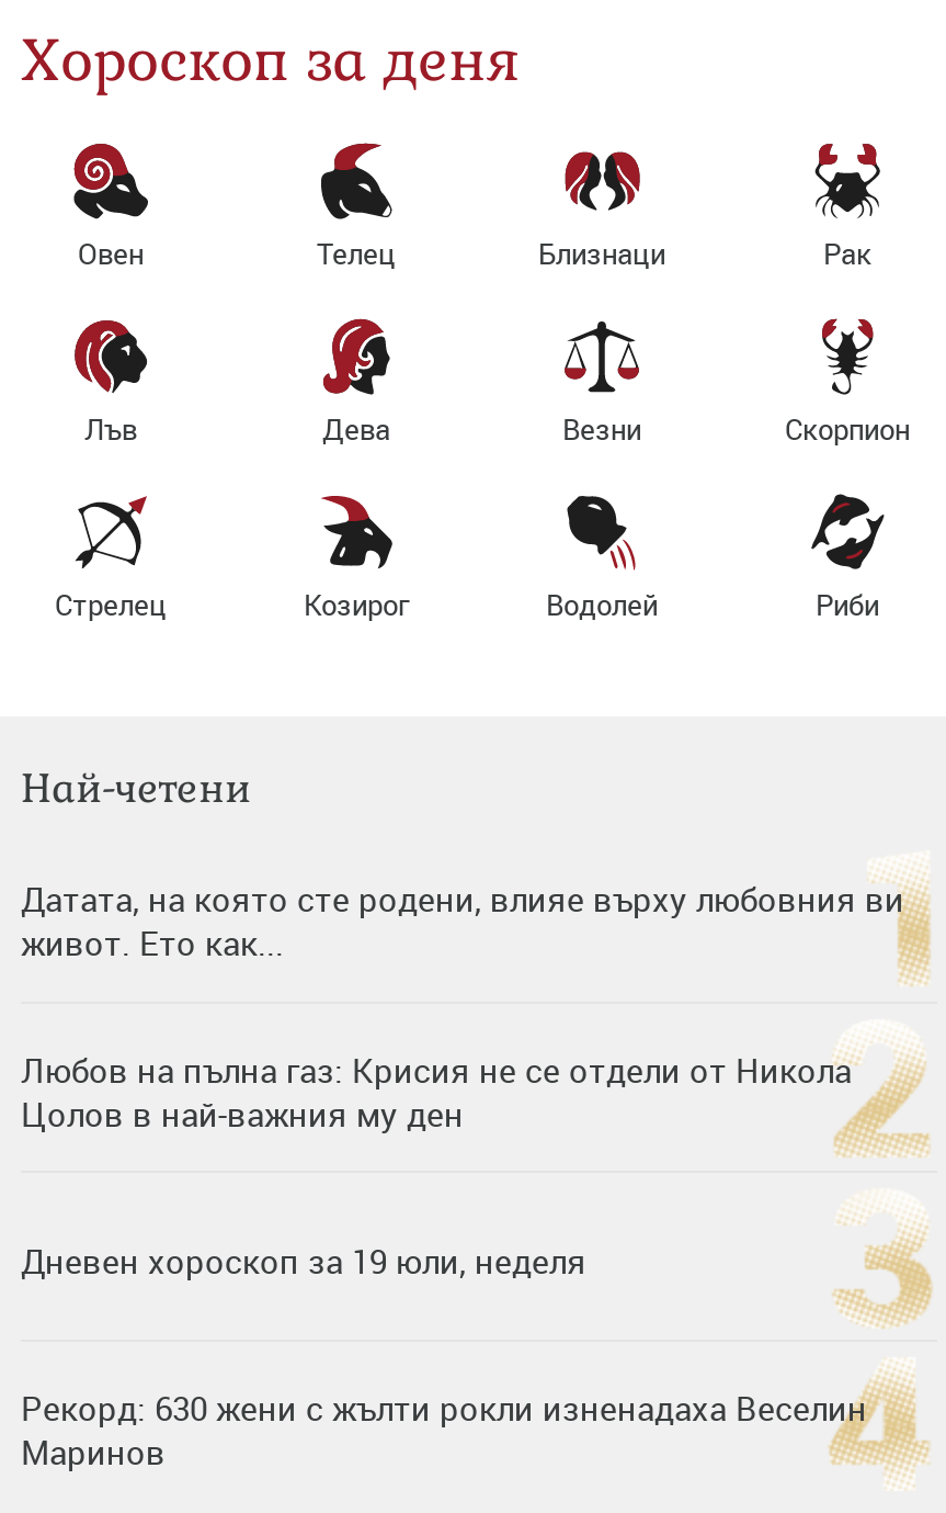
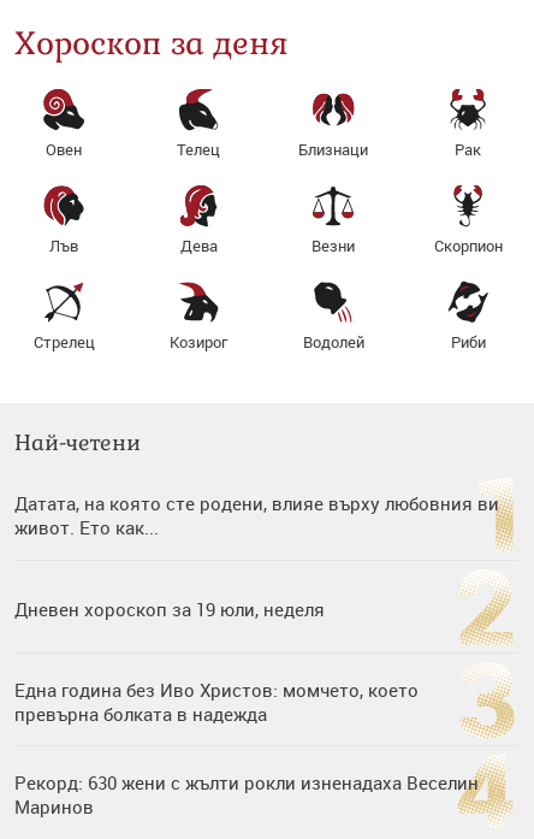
[21,1047,852,1135] Любов на пълна газ: Крисия не се отдели от Никола | Цолов в най-важния му ден -> none
moved [21,1238,586,1282] -> [14,597,325,621]: Дневен хороскоп за 19 юли, неделя
none -> [14,677,419,726] Една година без Иво Христов: момчето, което | превърна болката в надежда

